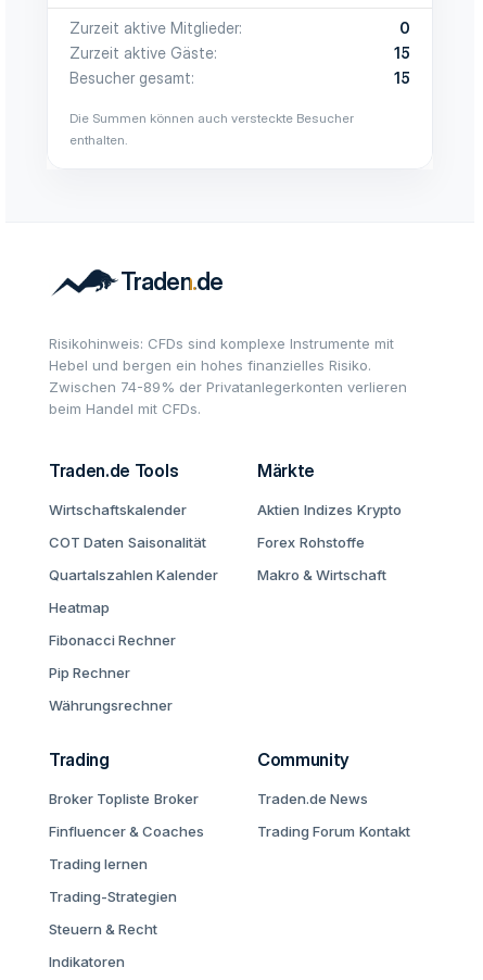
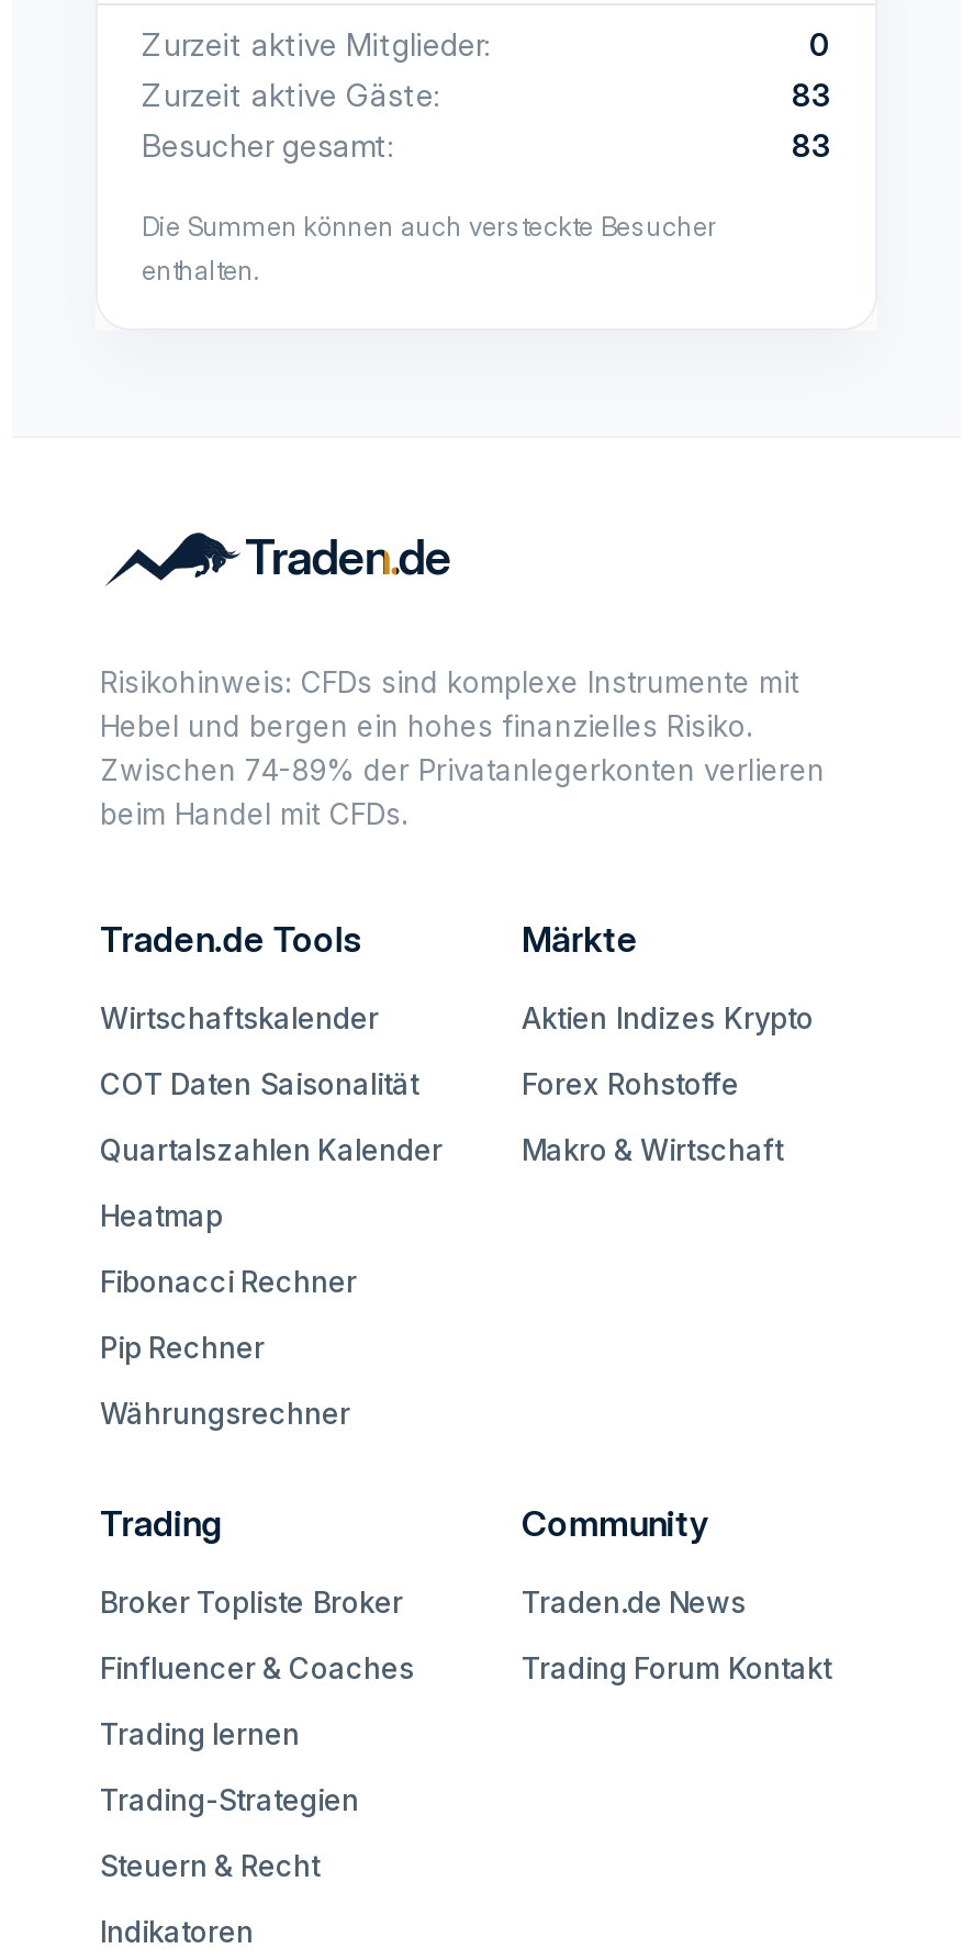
[394,43,410,62] 15 -> [792,76,831,113] 83
[394,68,410,87] 15 -> [792,126,831,164] 83

